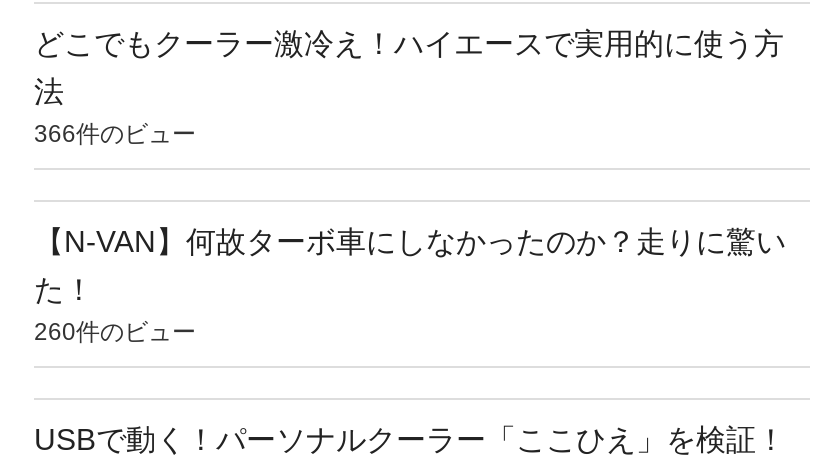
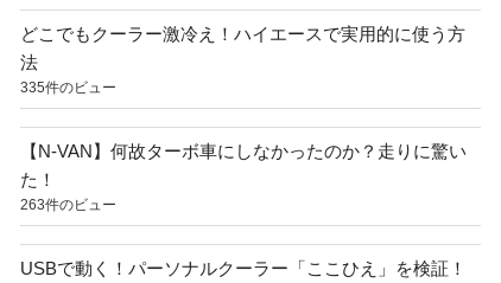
[34,120,196,148] 366件のビュー -> [20,79,116,96] 335件のビュー
[34,318,196,346] 260件のビュー -> [20,196,116,213] 263件のビュー

